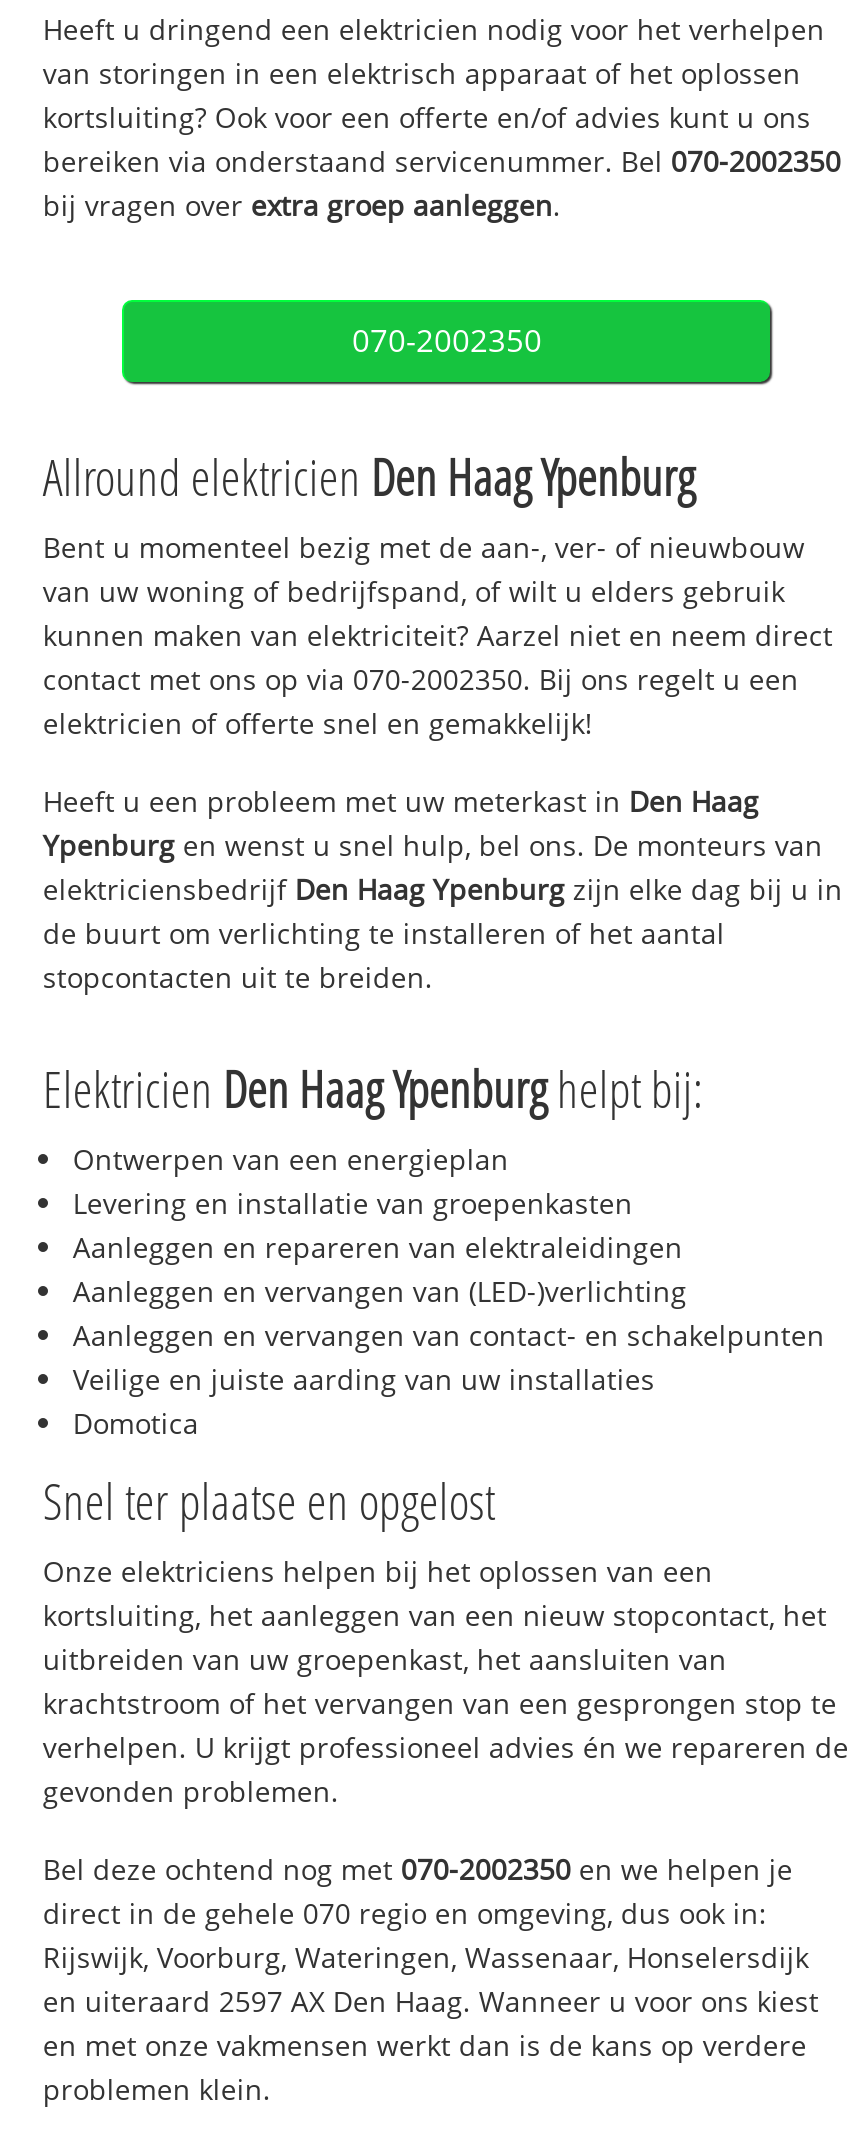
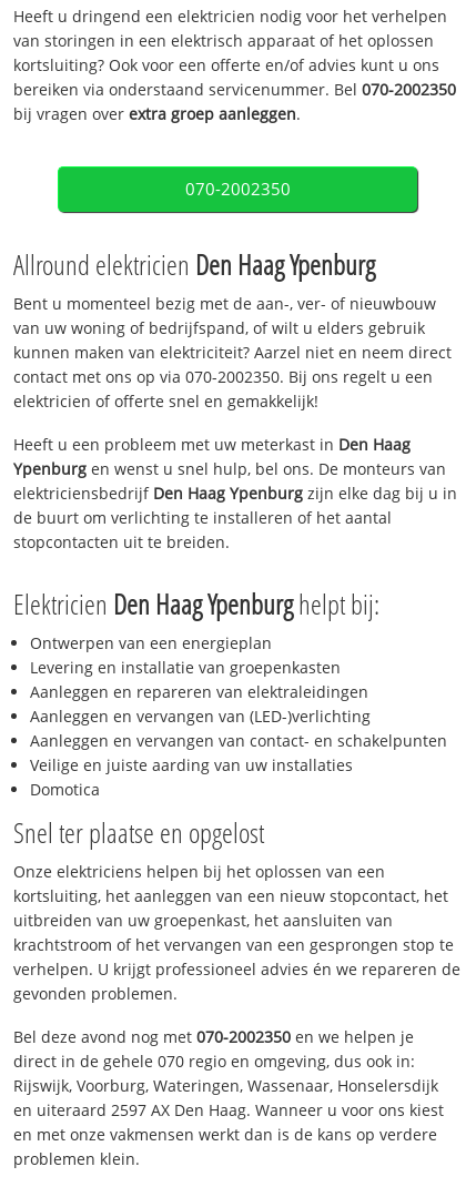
[43,1849,793,1887] Bel deze ochtend nog met 070-2002350 en we helpen je -> [14,1026,414,1047] Bel deze avond nog met 070-2002350 en we helpen je

